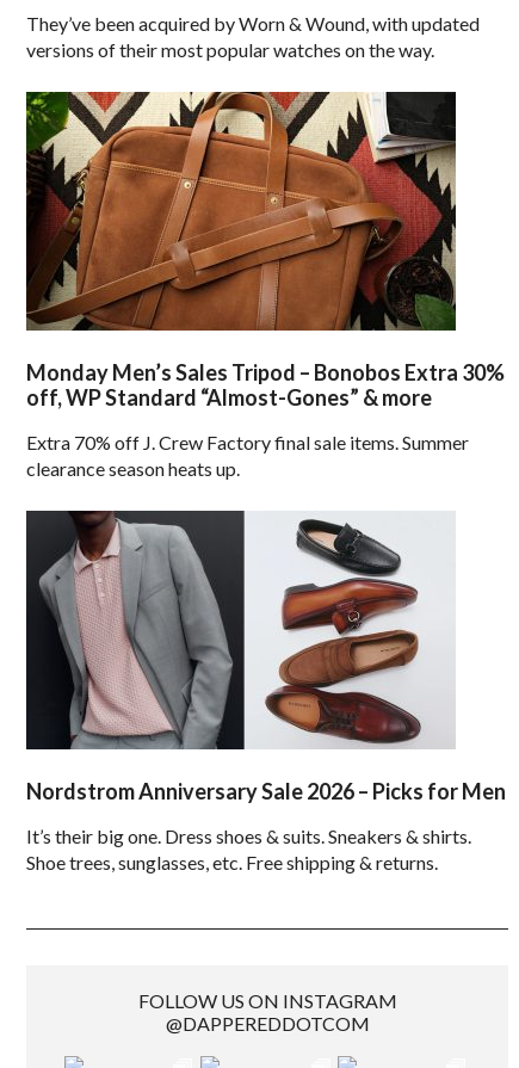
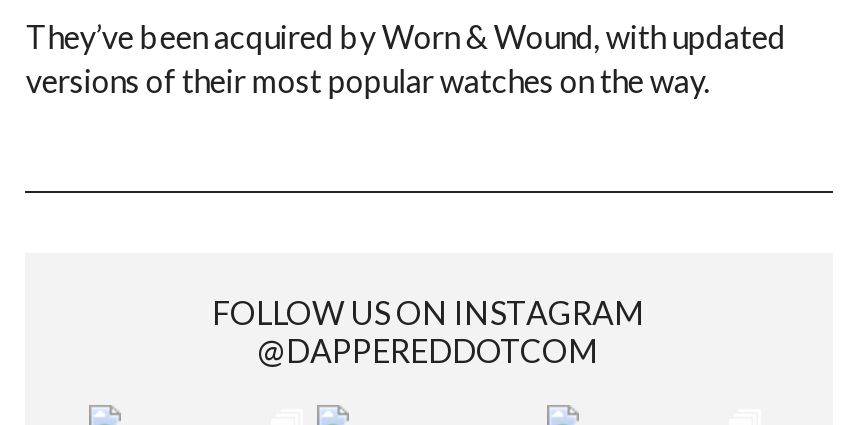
[25,91,505,479] [image] | Monday Men’s Sales Tripod – Bonobos Extra 30% | off, WP Standard “Almost-Gones” & more | Extra 70% off J. Crew Factory final sale items. Summer | clearance season heats up. -> none
[25,510,506,873] [image] | Nordstrom Anniversary Sale 2026 – Picks for Men | It’s their big one. Dress shoes & suits. Sneakers & shirts. | Shoe trees, sunglasses, etc. Free shipping & returns. -> none
[264,518,455,749] [image] -> none

